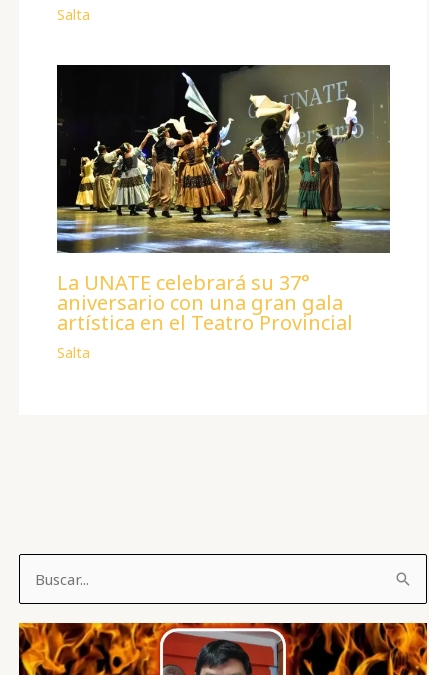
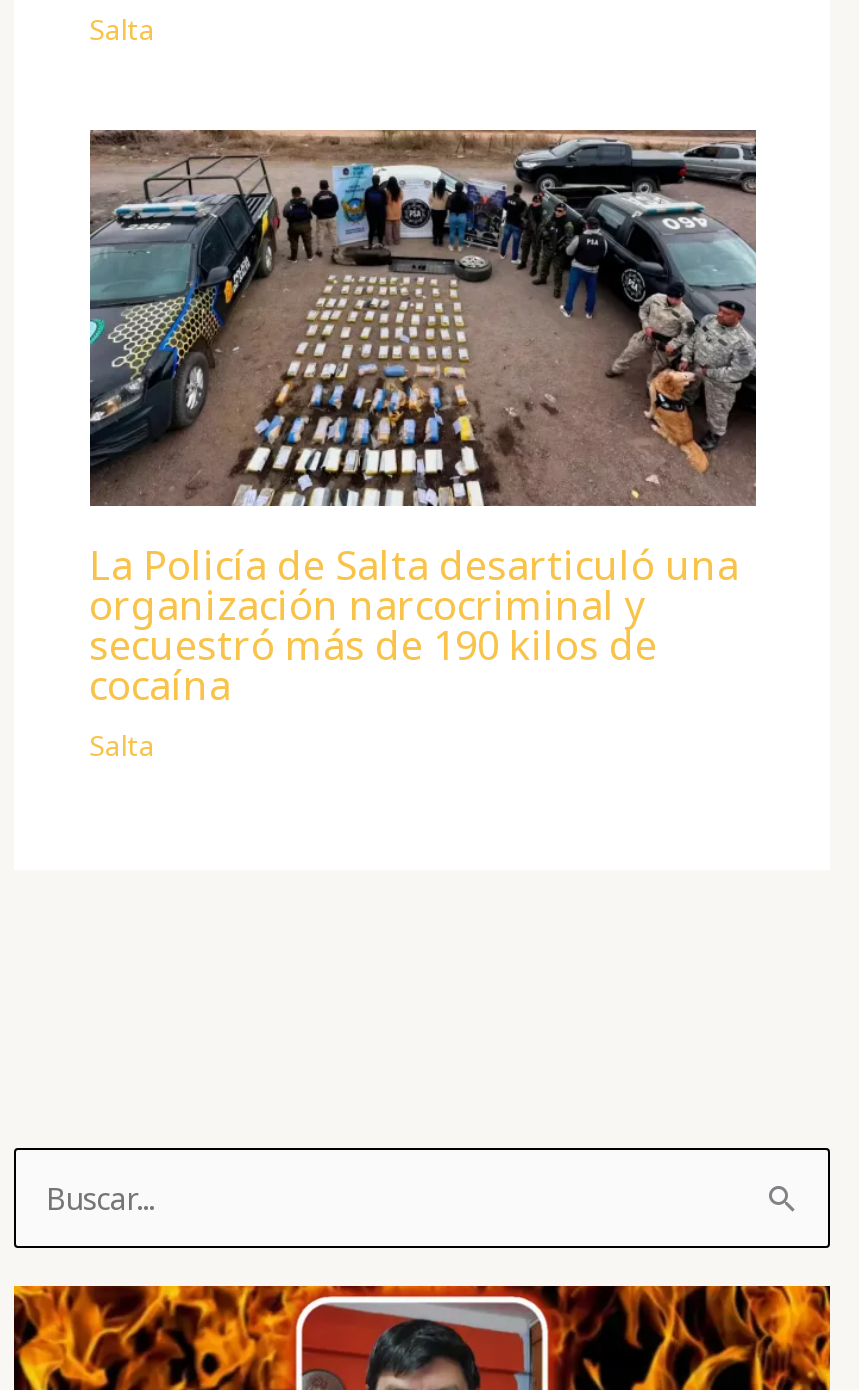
[56,64,390,336] [image] | La UNATE celebrará su 37° | aniversario con una gran gala | artística en el Teatro Provincial -> [88,128,758,711] [image] | La Policía de Salta desarticuló una | organización narcocriminal y | secuestró más de 190 kilos de | cocaína

